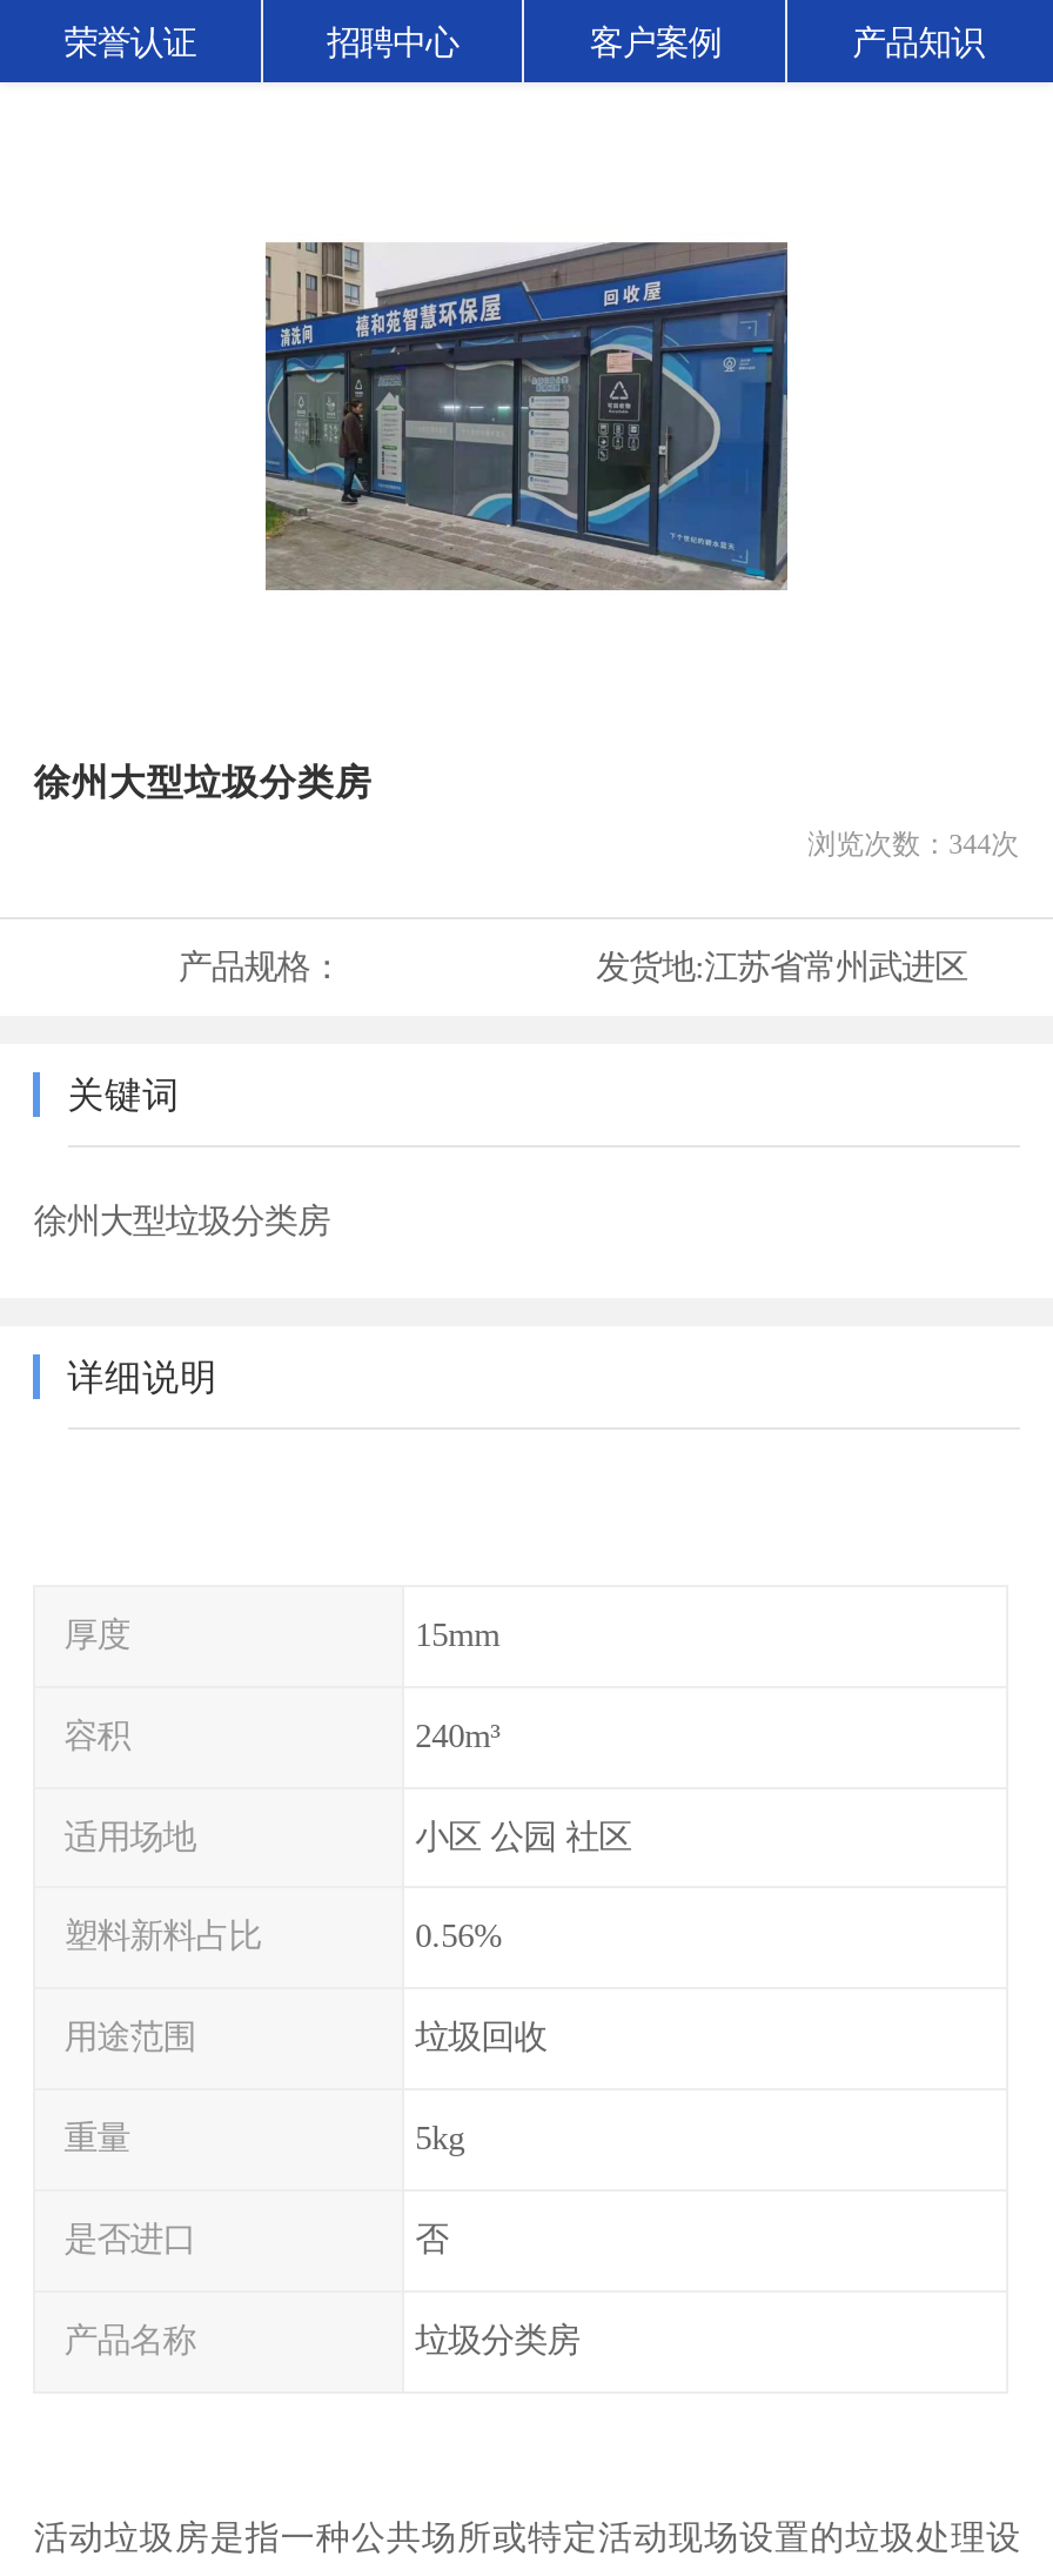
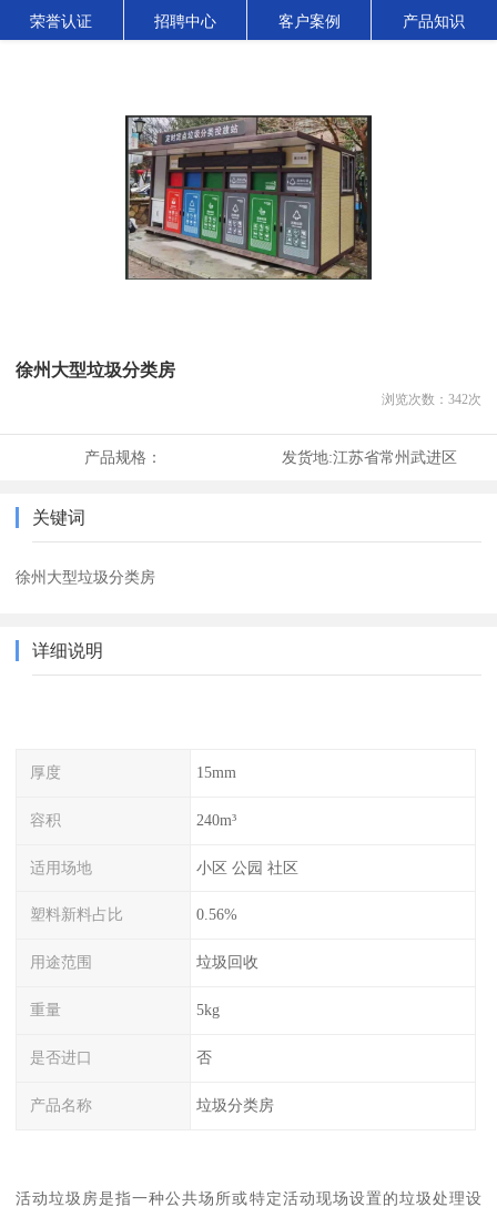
[263,240,790,590] [image] -> [124,114,373,280] [image]
[808,828,1019,861] 浏览次数：344次 -> [381,392,481,407] 浏览次数：342次

